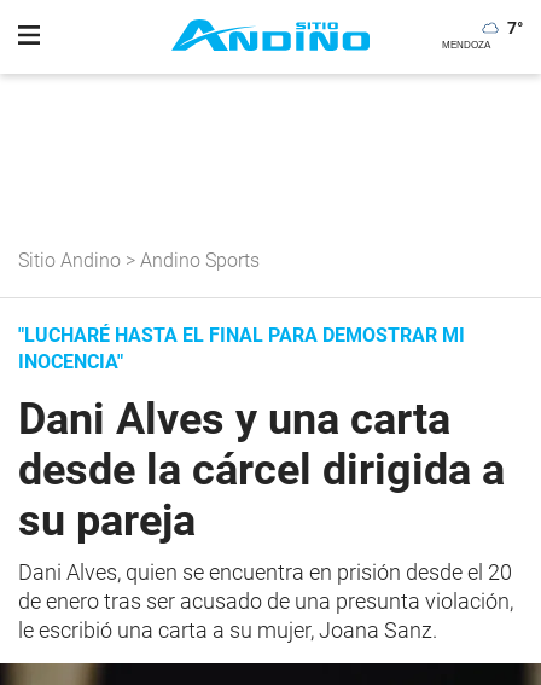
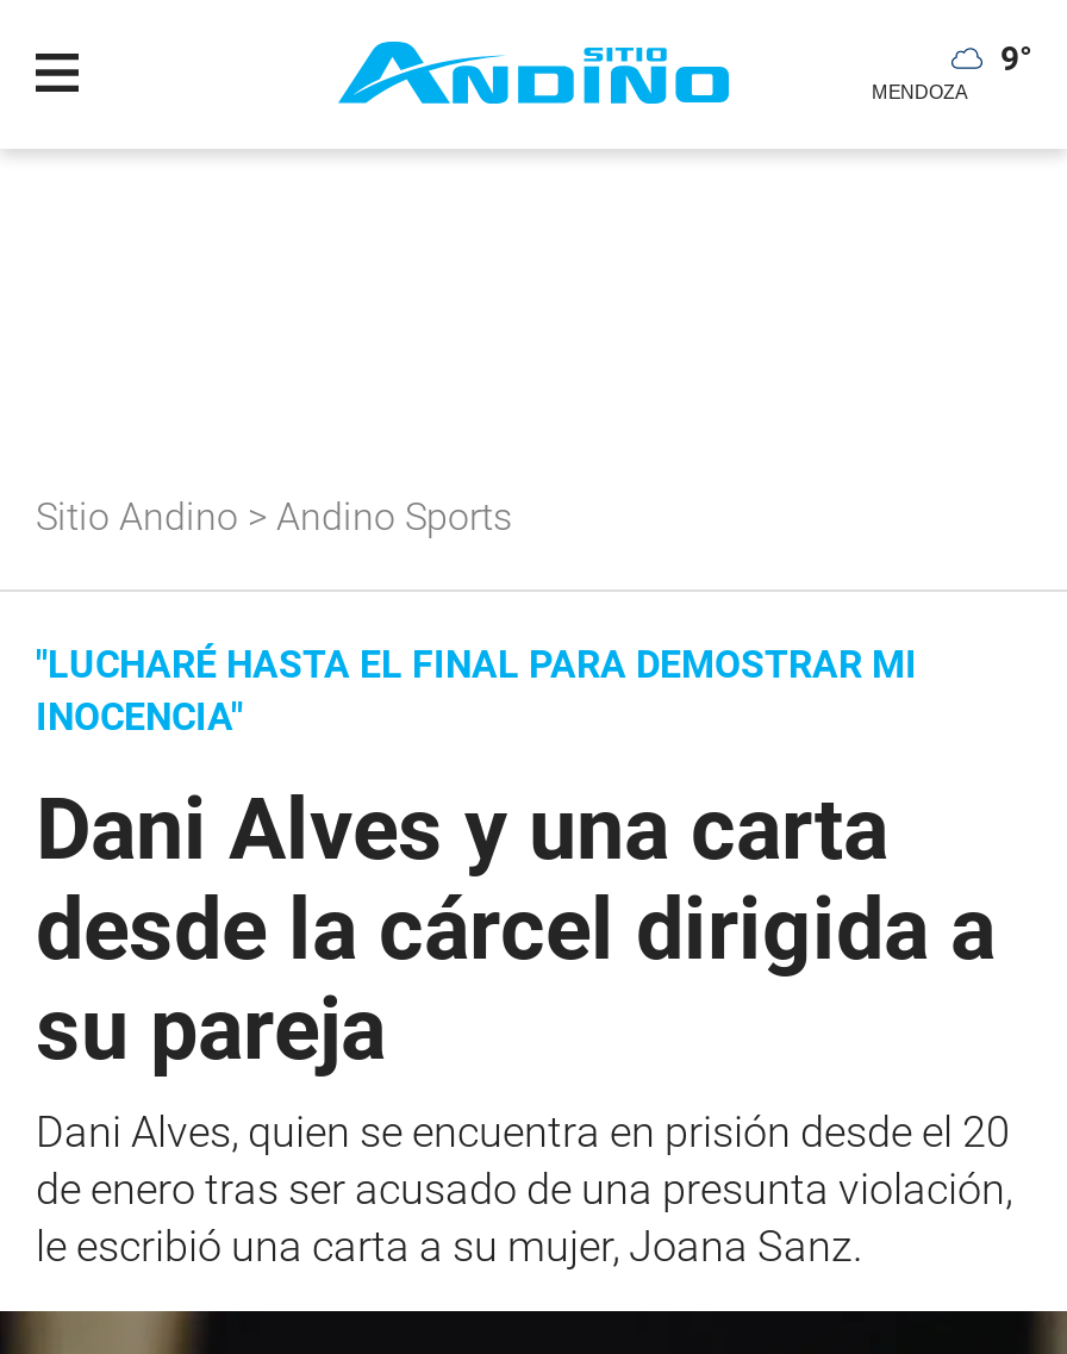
[507,18,523,38] 7° -> [1000,40,1031,78] 9°

